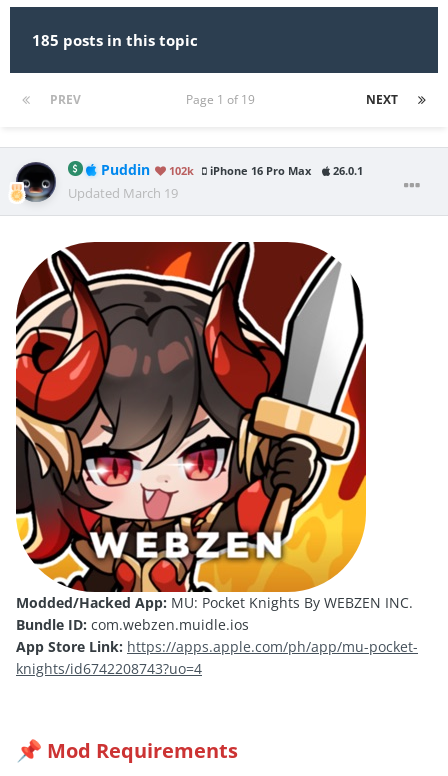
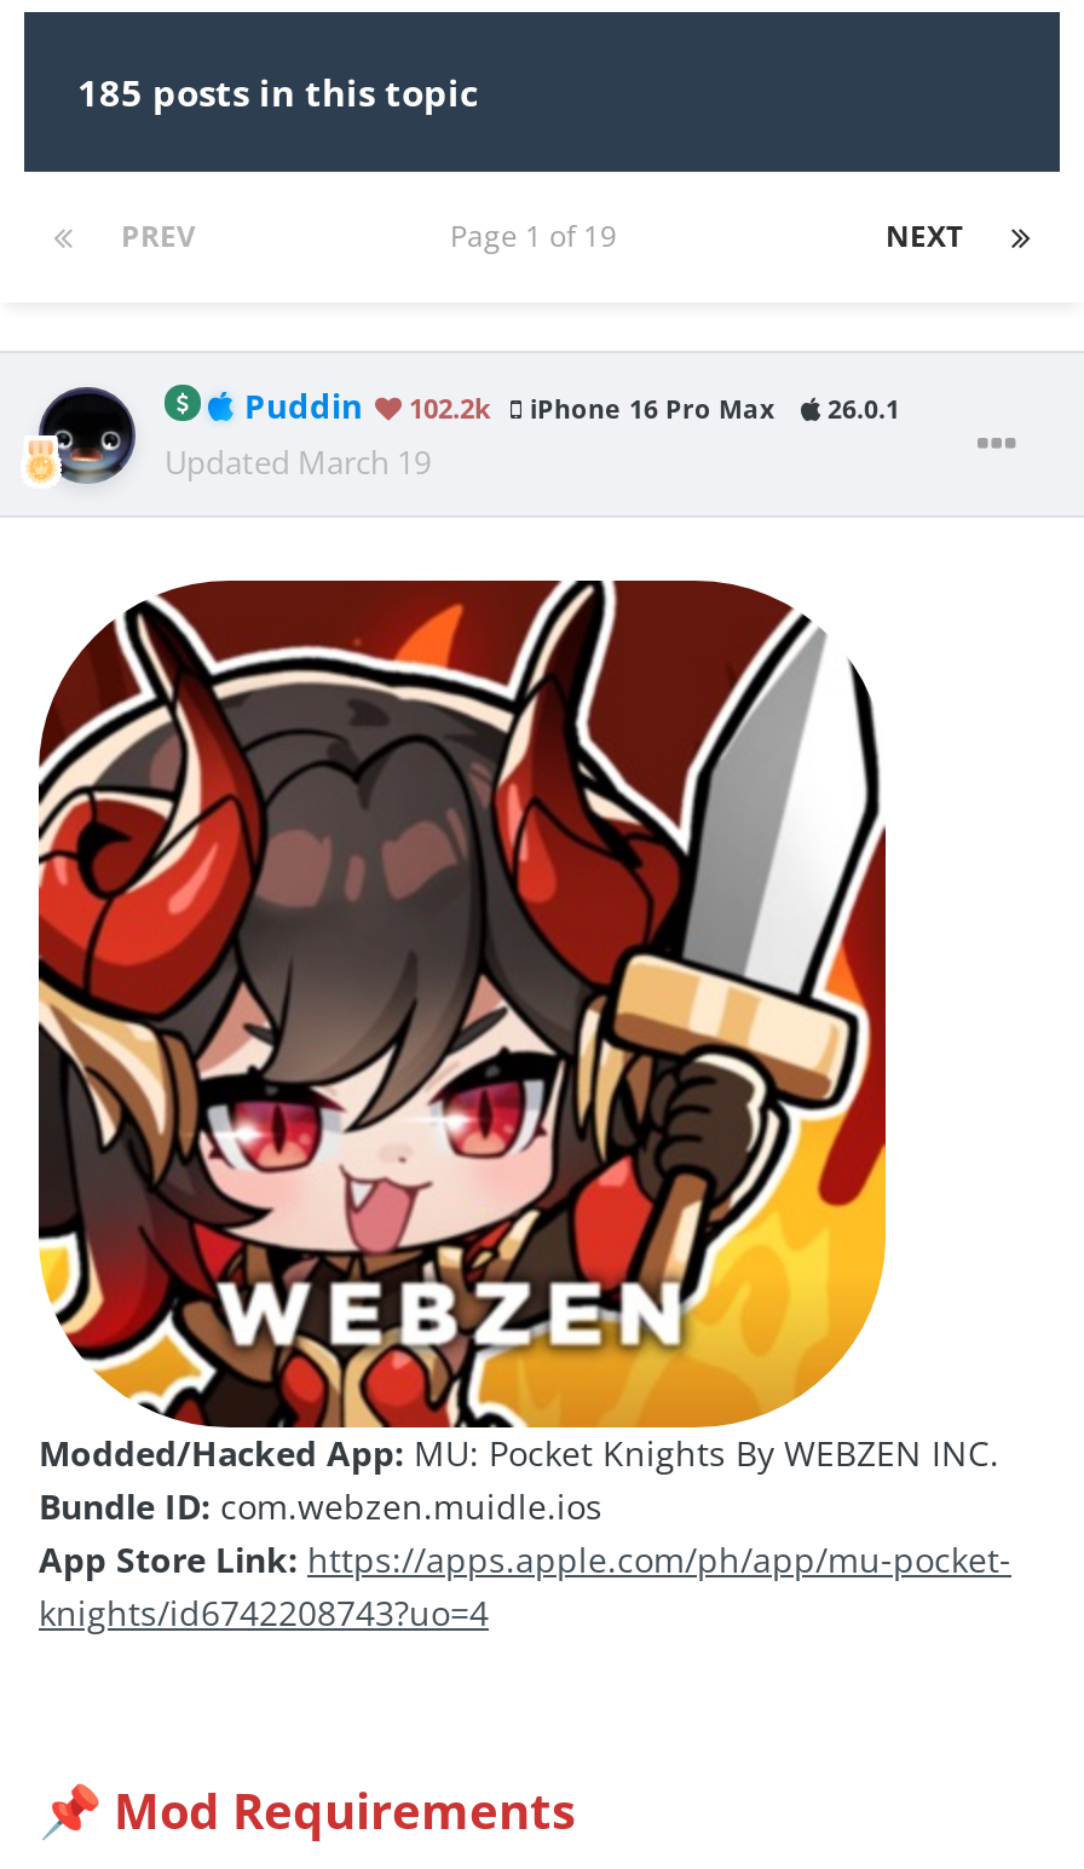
[101,161,363,179] Puddin 102k iPhone 16 Pro Max 26.0.1 -> [244,386,900,429] Puddin 102.2k iPhone 16 Pro Max 26.0.1

